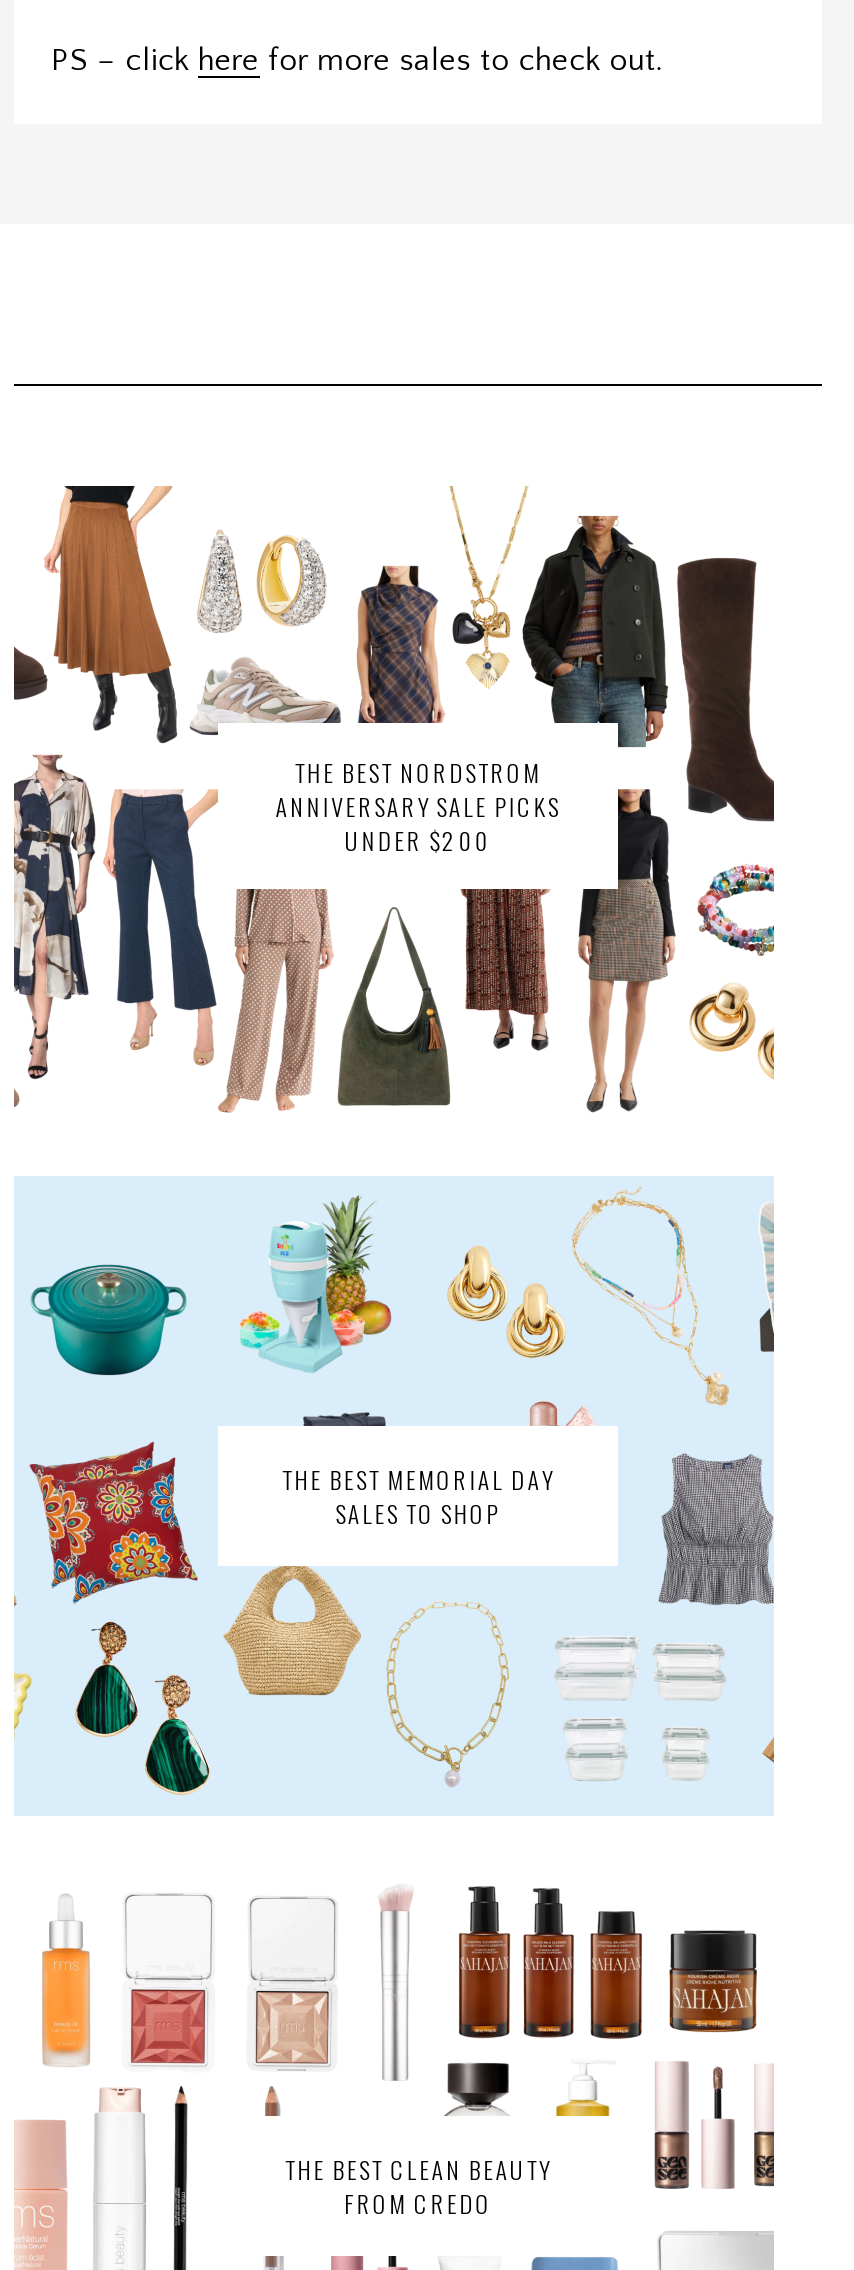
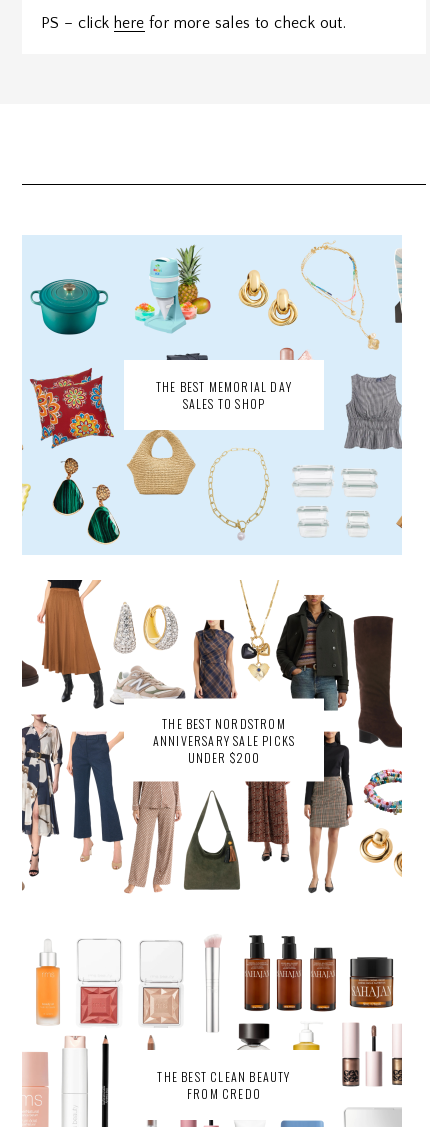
moved [12,490,174,696] -> [21,582,102,685]: [image]
moved [276,514,772,856] -> [153,594,401,765]: [image] | THE BEST NORDSTROM | ANNIVERSARY SALE PICKS | UNDER $200
moved [10,758,334,1108] -> [20,716,182,891]: [image]
moved [14,1178,776,1814] -> [21,236,403,554]: [image] | THE BEST MEMORIAL DAY | SALES TO SHOP

